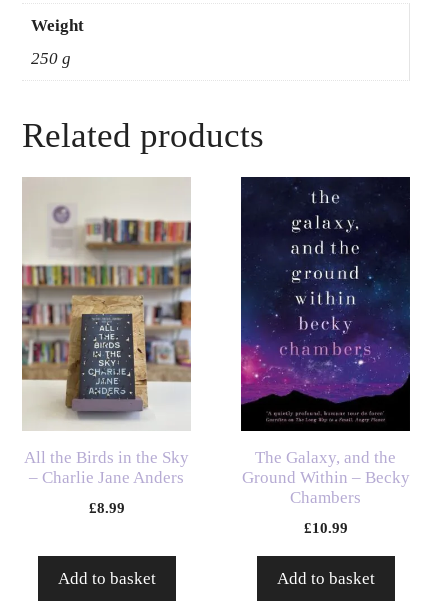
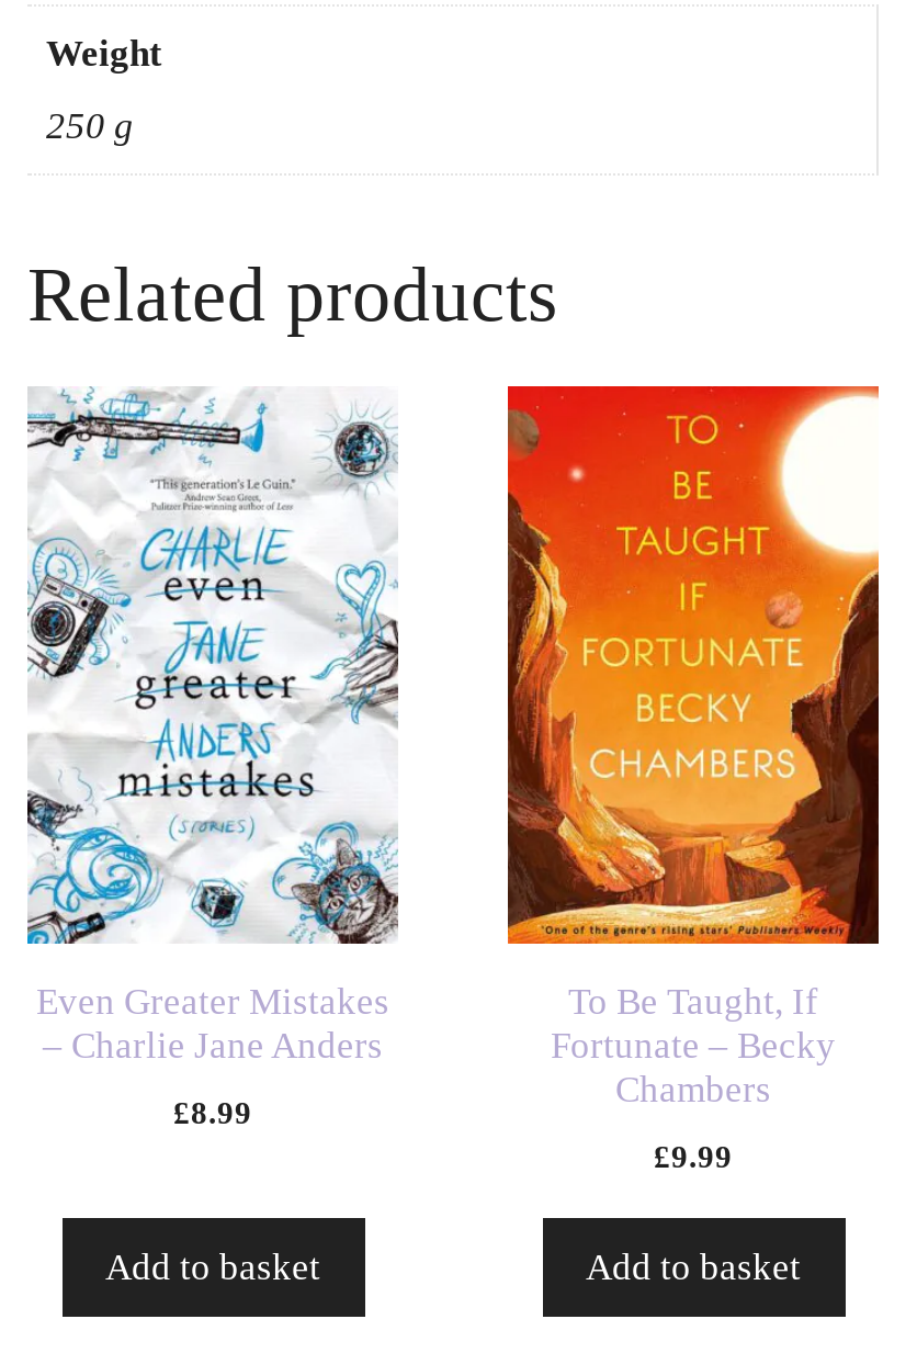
[21,177,192,467] [image] | All the Birds in the Sky -> [25,388,400,1022] [image] | Even Greater Mistakes
[240,176,411,487] [image] | The Galaxy, and the | Ground Within – Becky -> [506,384,881,1066] [image] | To Be Taught, If | Fortunate – Becky
[303,520,347,536] £10.99 -> [654,1139,733,1174] £9.99

